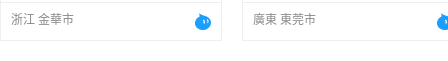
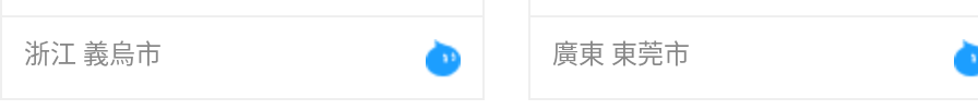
[11,13,74,27] 浙江 金華市 -> [24,39,162,70] 浙江 義烏市

